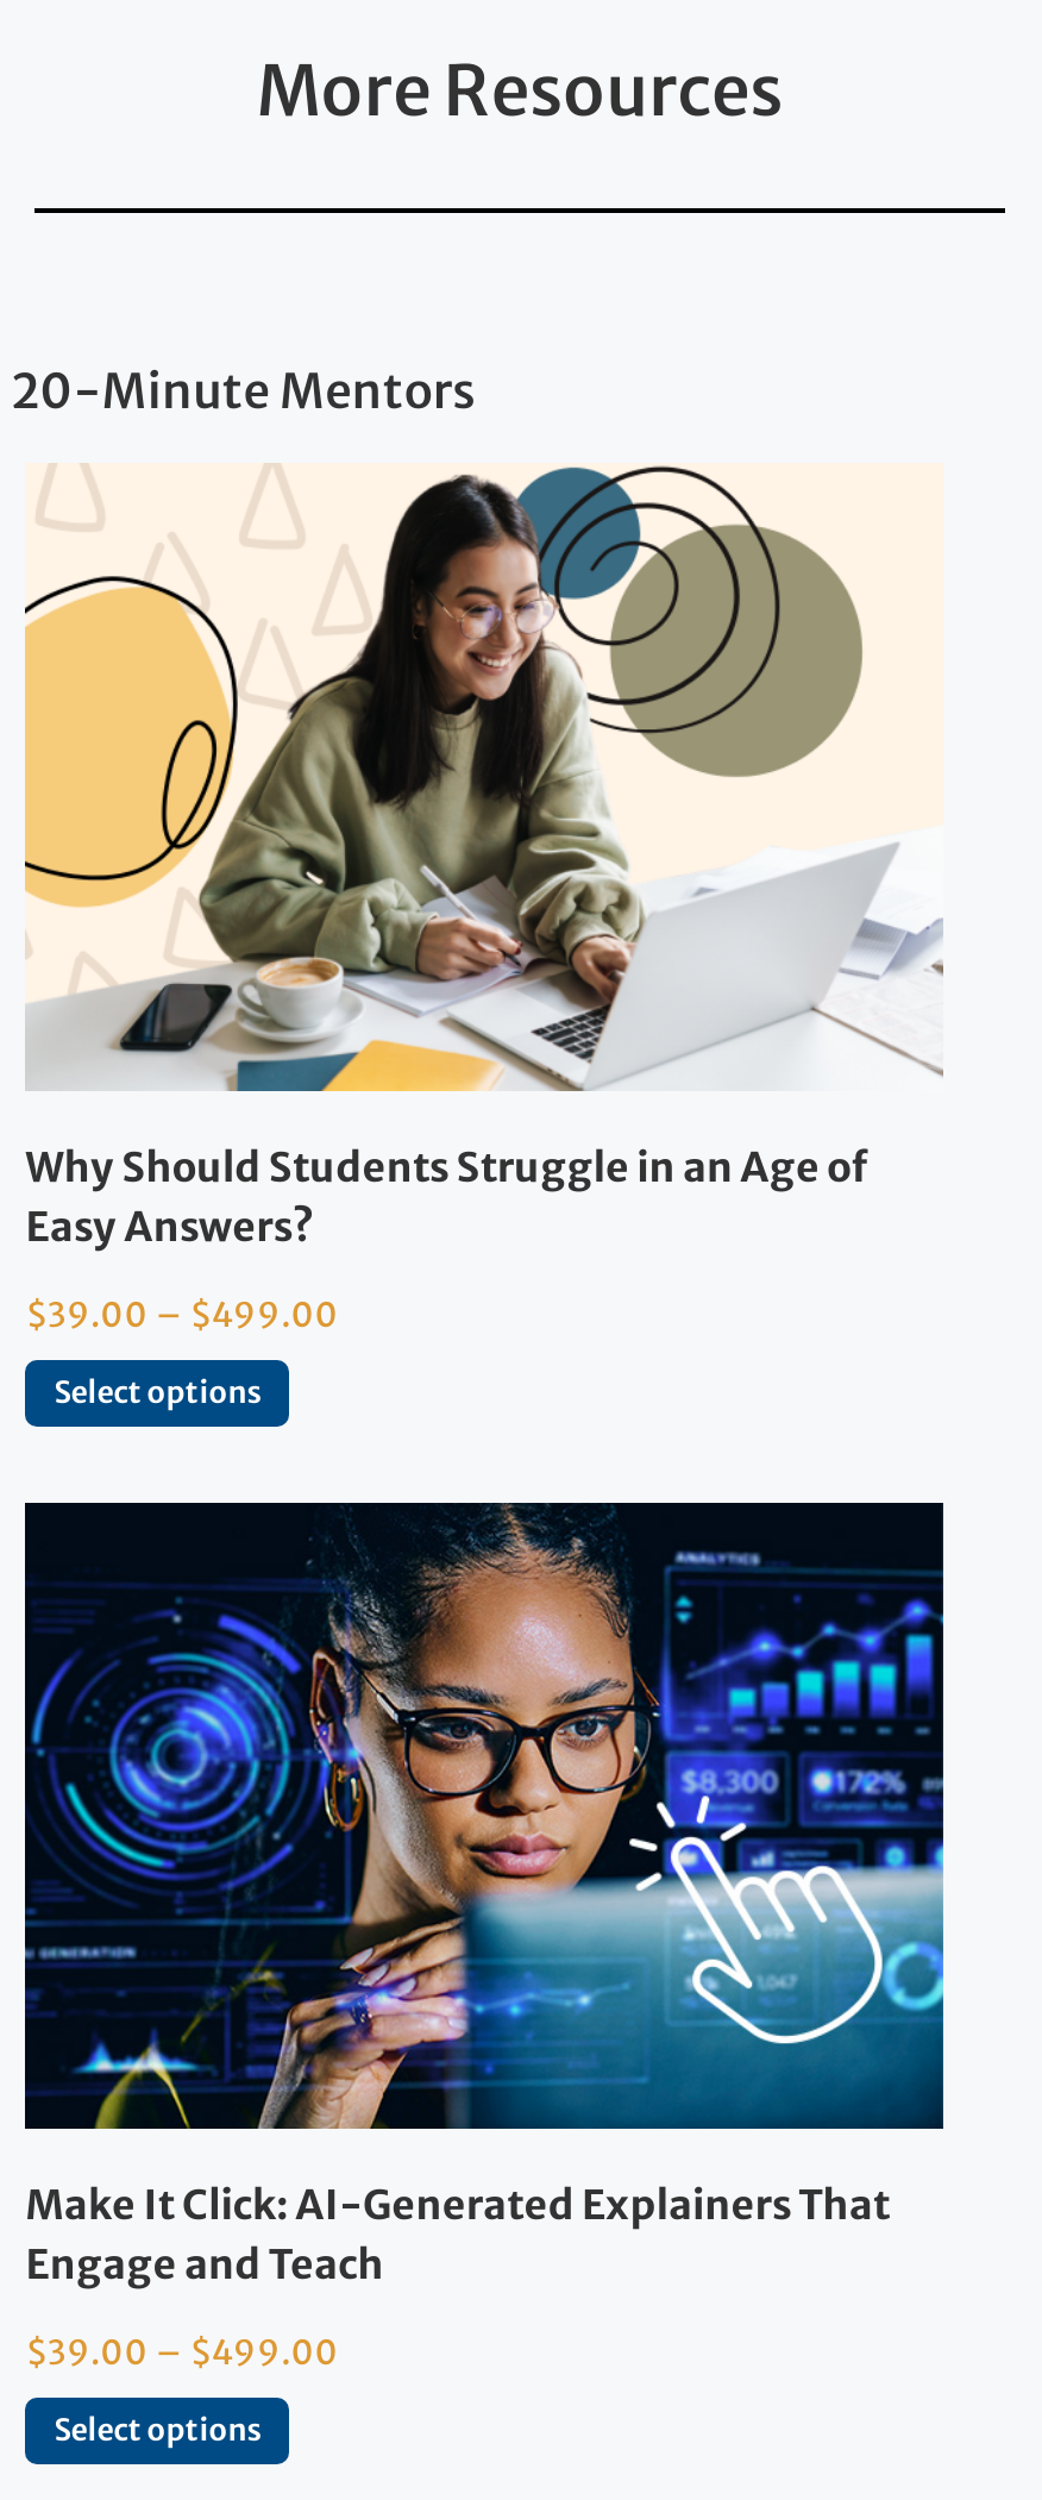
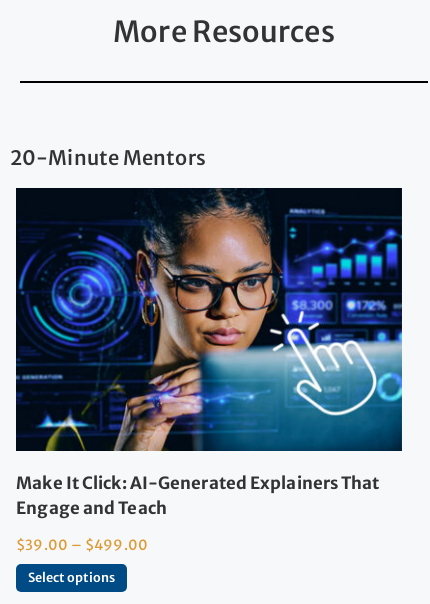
[23,463,946,1409] [image] | Why Should Students Struggle in an Age of | Easy Answers? | $39.00 – $499.00 | Select options -> none

